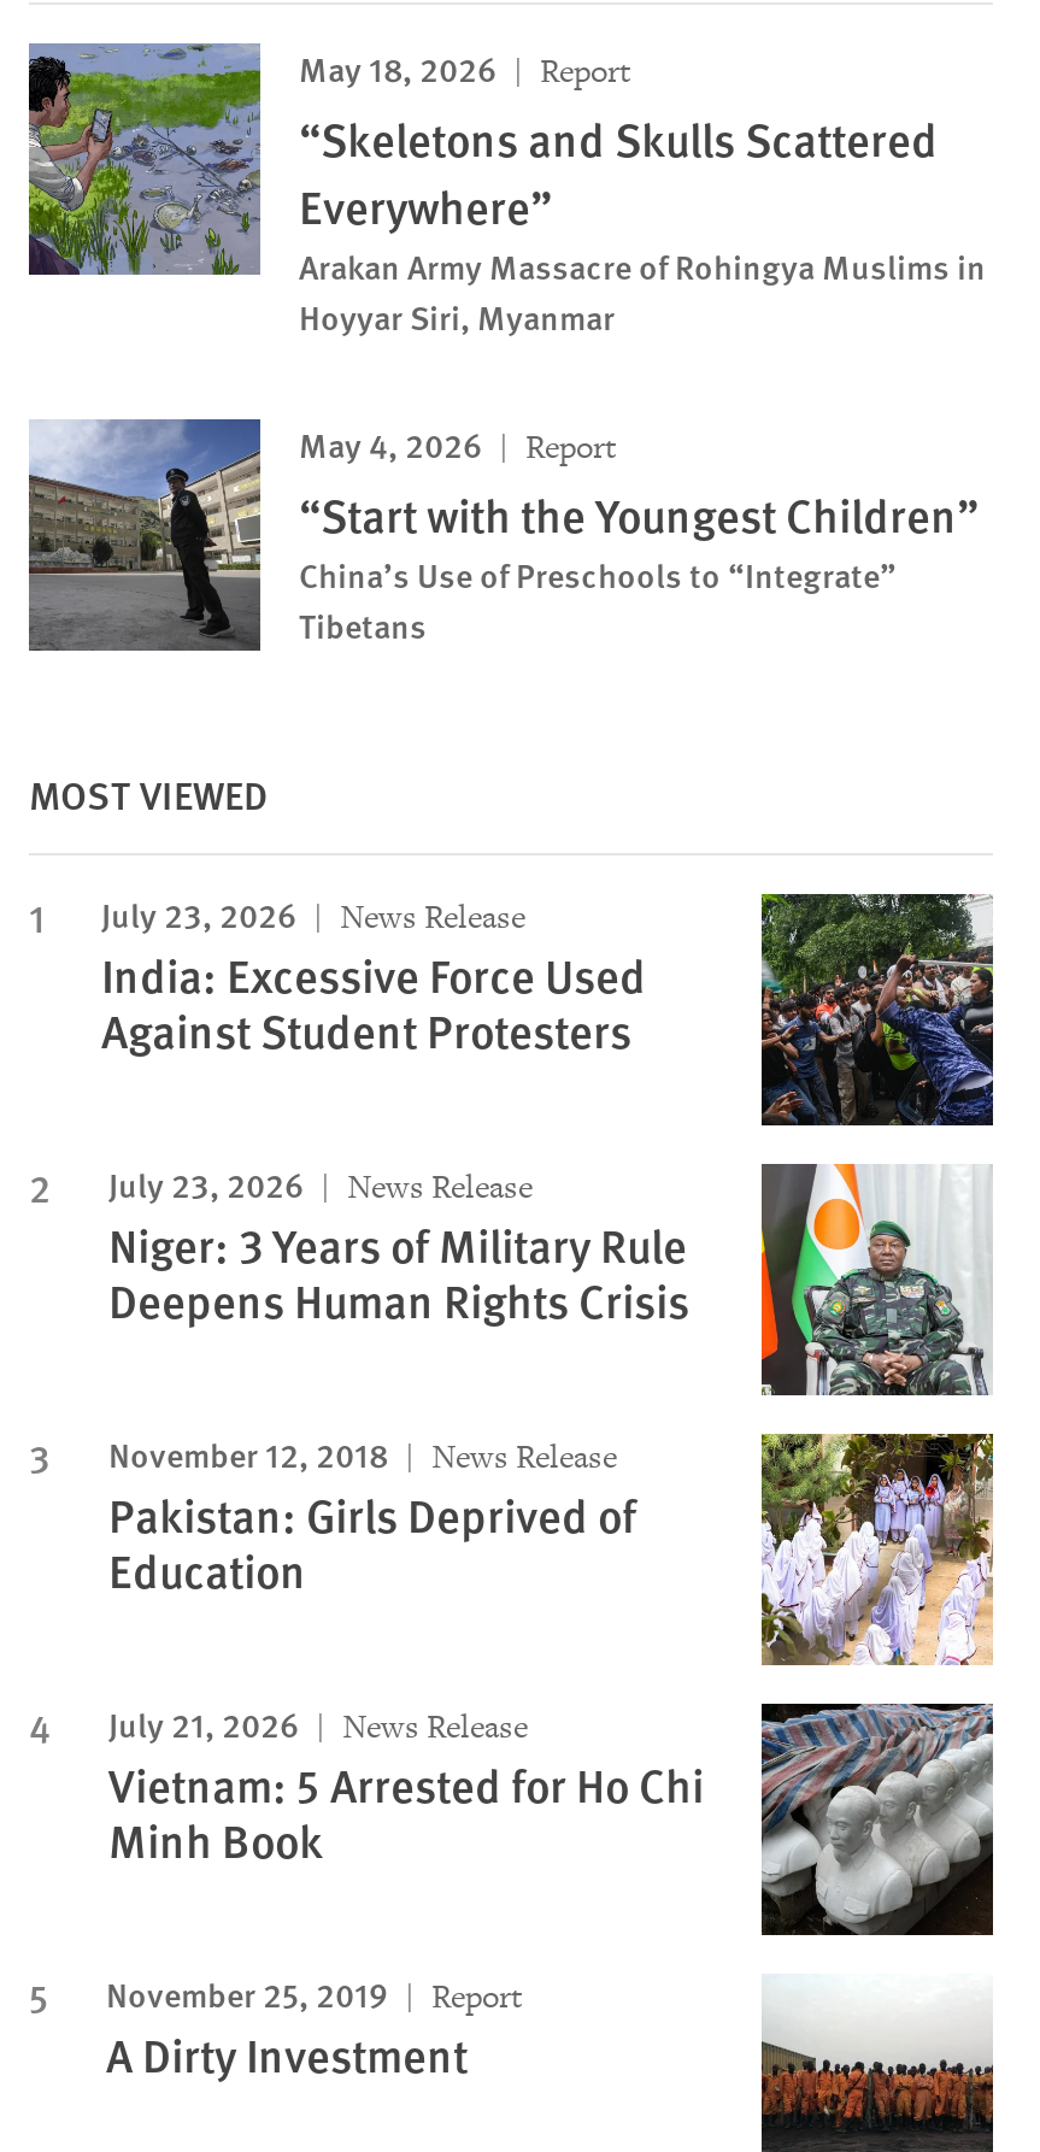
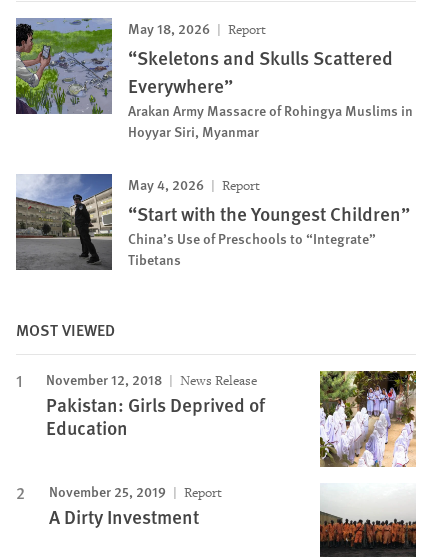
[101,888,995,1332] [image] | July 23, 2026 | News Release | India: Excessive Force Used | Against Student Protesters | July 23, 2026 | News Release | Niger: 3 Years of Military Rule | Deepens Human Rights Crisis -> none
[759,1162,993,1398] [image] -> none
[108,1698,995,1938] [image] | July 21, 2026 | News Release | Vietnam: 5 Arrested for Ho Chi | Minh Book -> none

